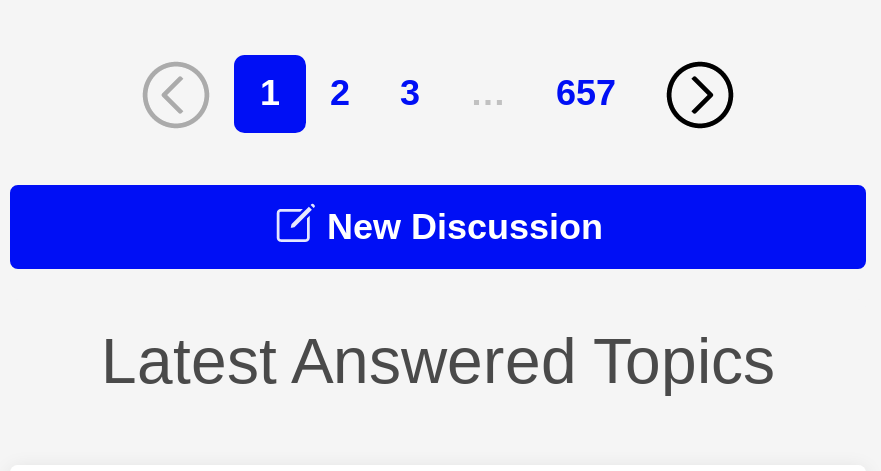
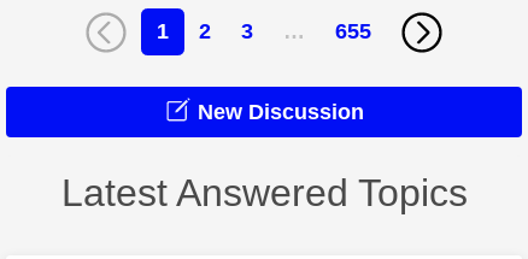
[556,73,616,113] 657 -> [335,19,371,43] 655

